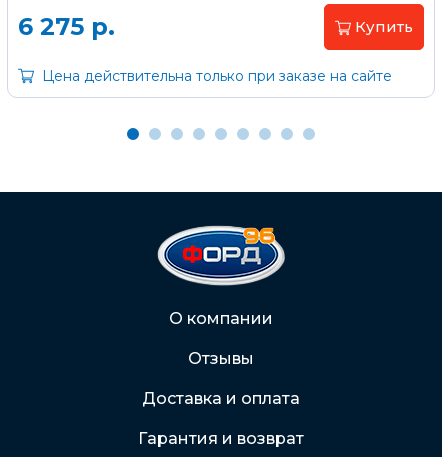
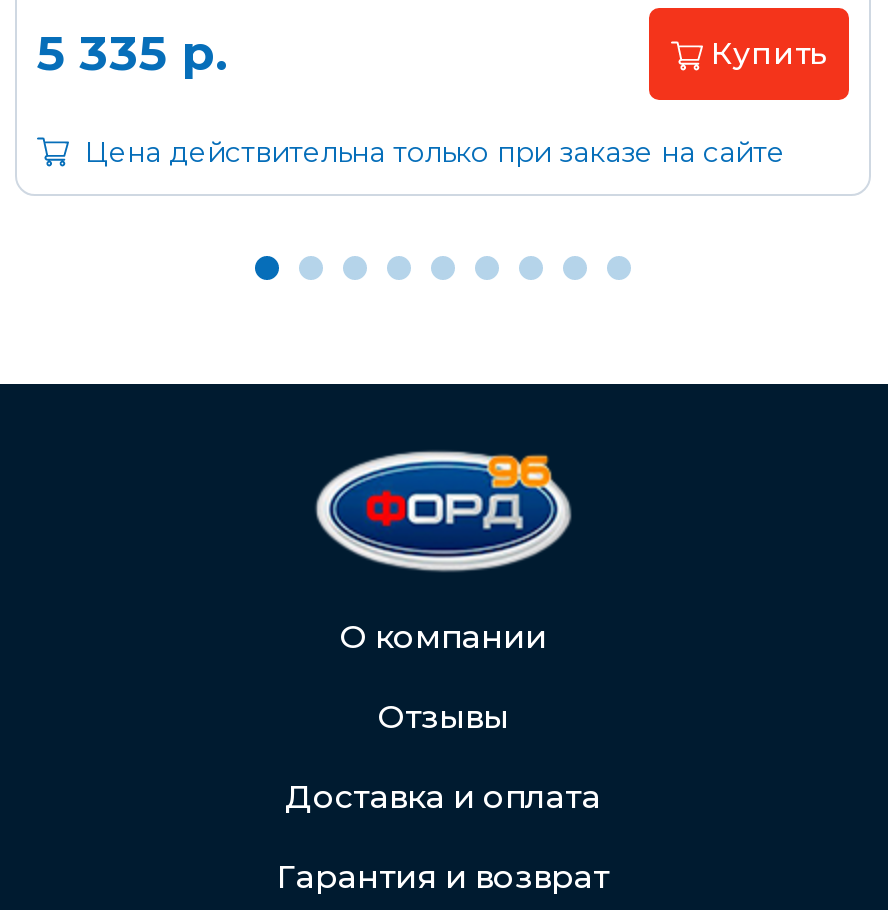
[18,12,115,41] 6 275 р. -> [37,24,229,82] 5 335 р.

